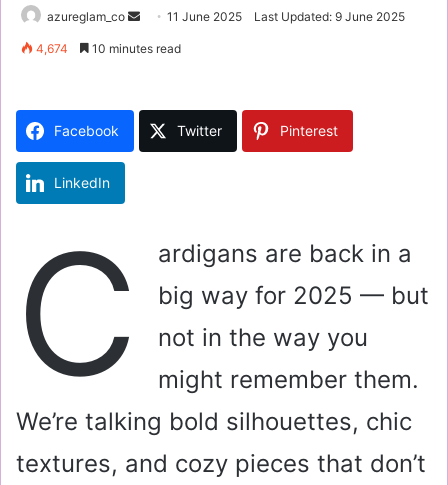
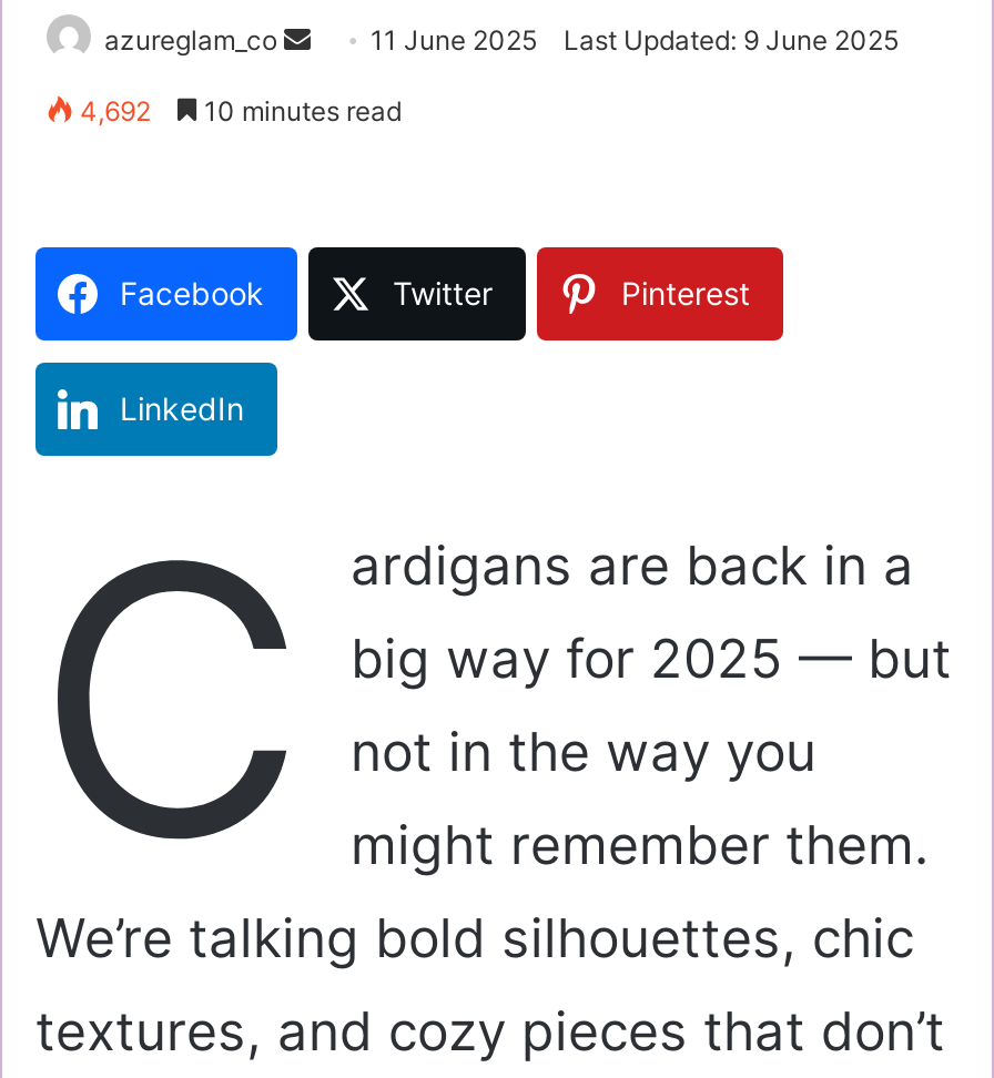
[33,41,181,56] 4,674 10 minutes read -> [73,94,402,128] 4,692 10 minutes read

